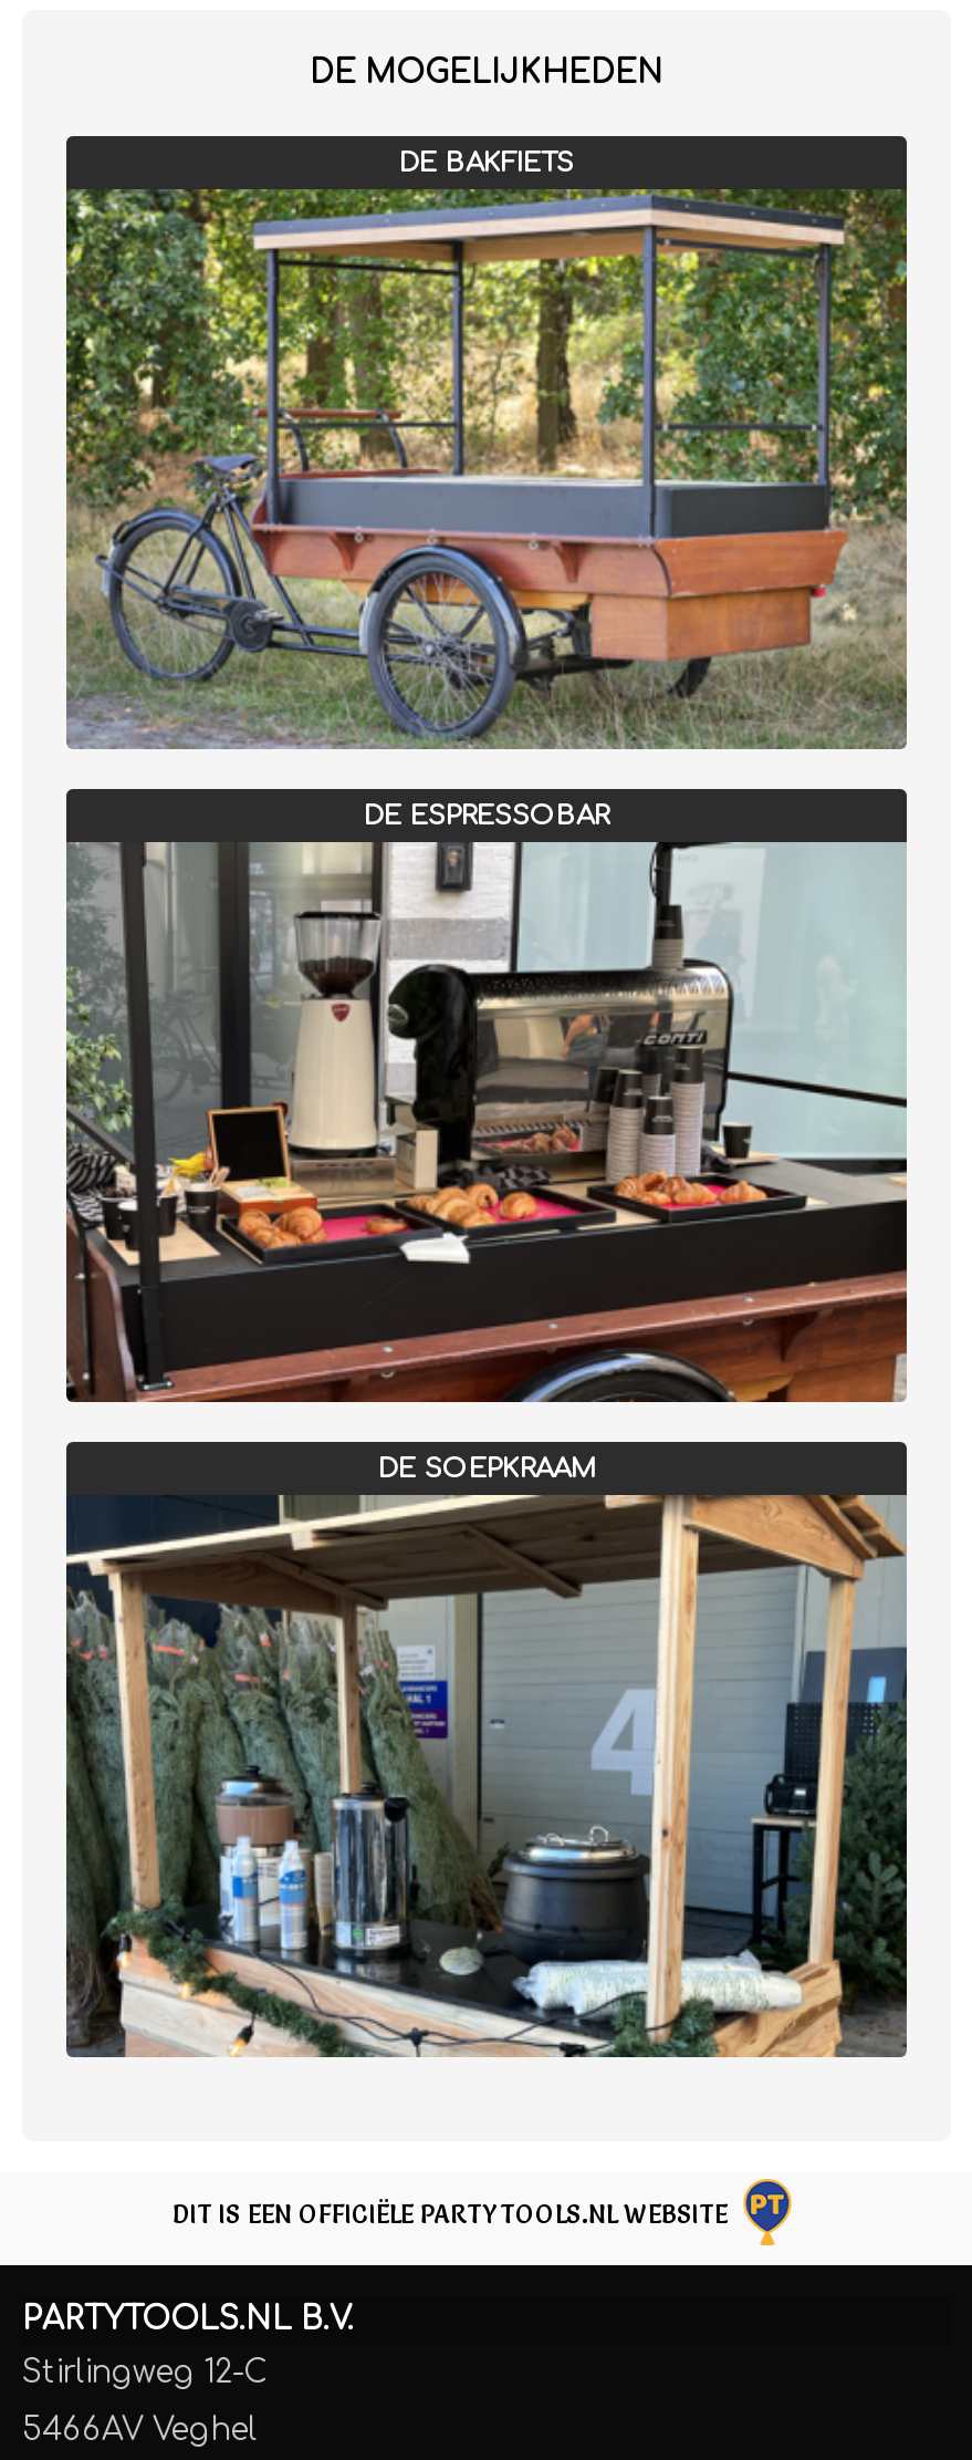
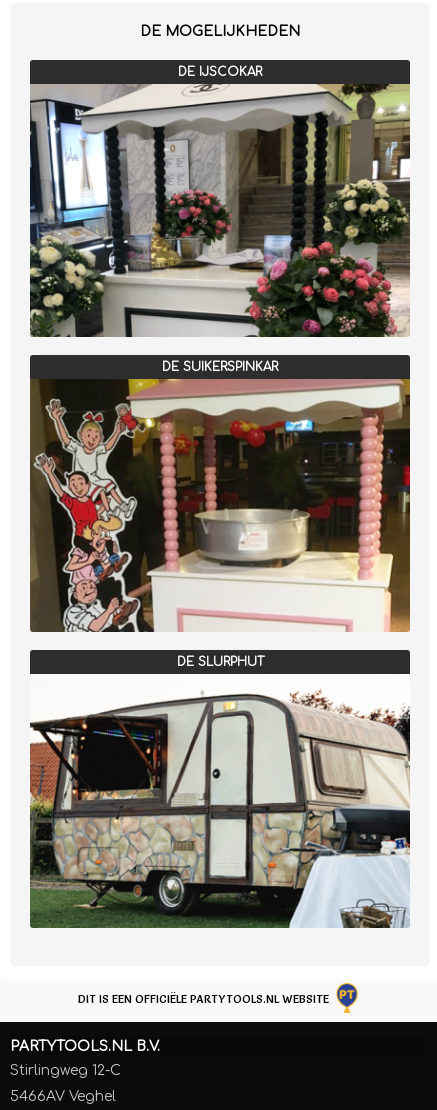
[399,147,574,178] DE BAKFIETS -> [178,65,262,79] DE IJSCOKAR
[64,189,909,831] [image] | DE ESPRESSOBAR -> [29,83,411,374] [image] | DE SUIKERSPINKAR
[66,840,907,1485] [image] | DE SOEPKRAAM -> [30,378,411,669] [image] | DE SLURPHUT
[64,1493,909,2059] [image] -> [29,673,411,929] [image]

